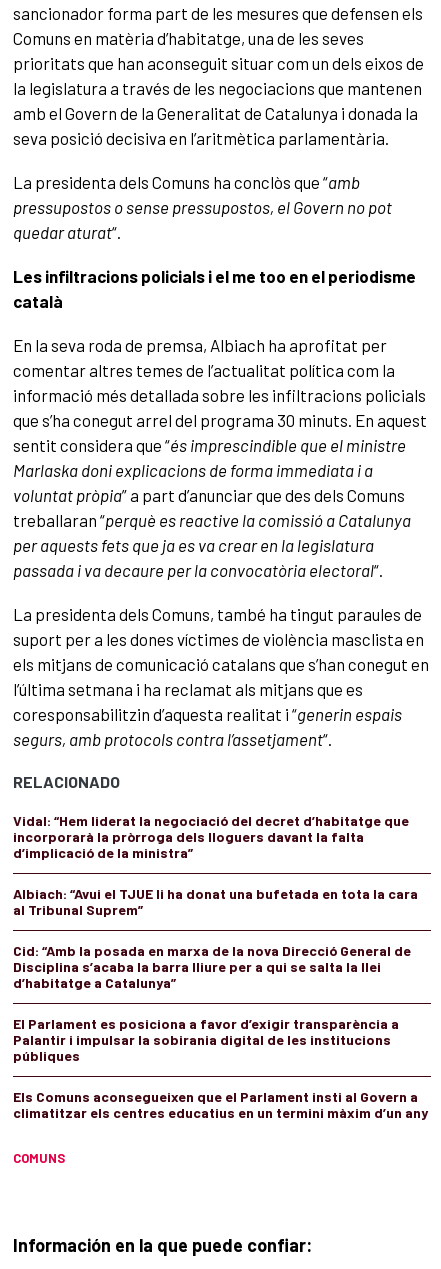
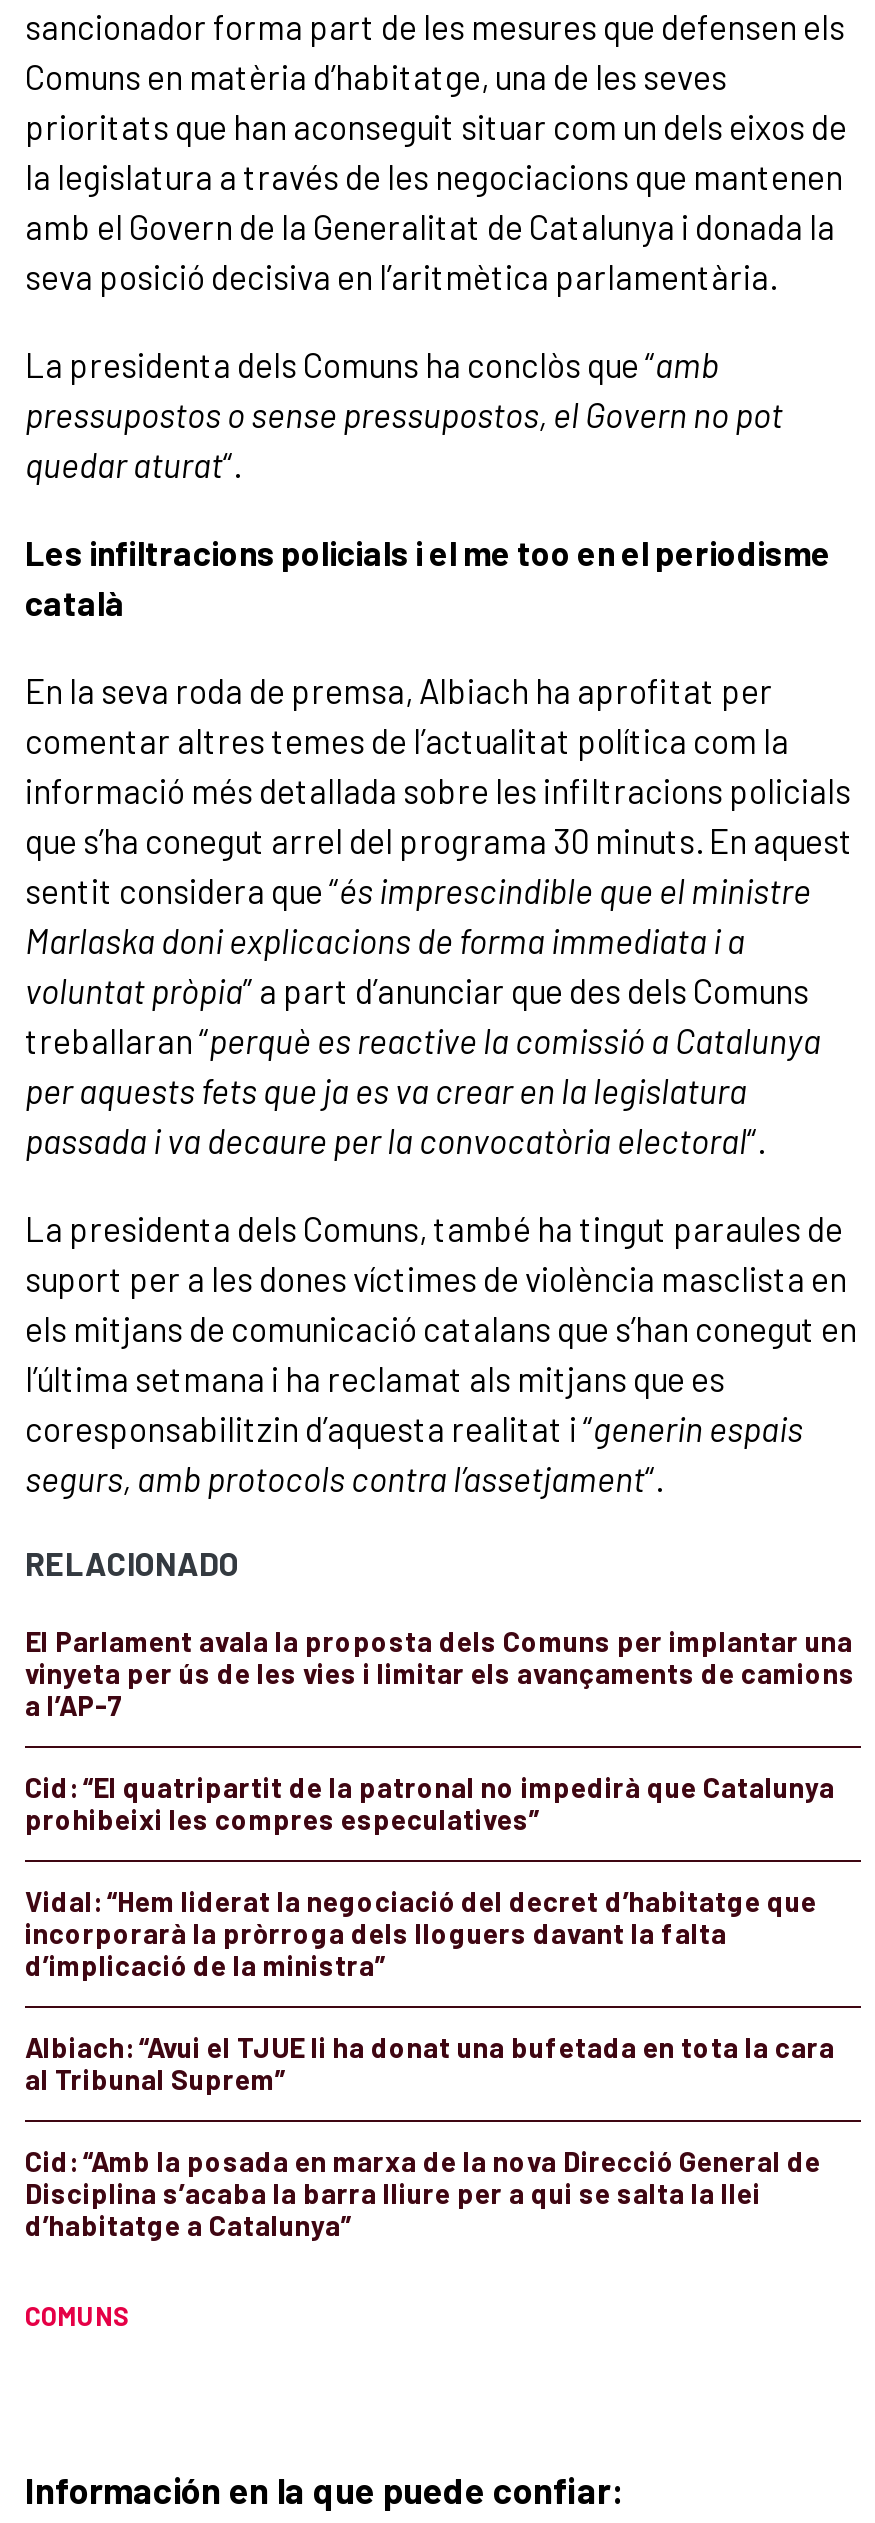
none -> [25,1623,855,1835] El Parlament avala la proposta dels Comuns per implantar una | vinyeta per ús de les vies i limitar els avançaments de camions | a l’AP-7 | Cid: “El quatripartit de la patronal no impedirà que Catalunya | prohibeixi les compres especulatives”
moved [13,812,418,991] -> [25,1883,835,2241]: Vidal: “Hem liderat la negociació del decret d’habitatge que | incorporarà la pròrroga dels lloguers davant la falta | d’implicació de la ministra” | Albiach: “Avui el TJUE li ha donat una bufetada en tota la cara | al Tribunal Suprem” | Cid: “Amb la posada en marxa de la nova Direcció General de | Disciplina s’acaba la barra lliure per a qui se salta la llei | d’habitatge a Catalunya”
[13,1015,428,1121] El Parlament es posiciona a favor d’exigir transparència a | Palantir i impulsar la sobirania digital de les institucions | públiques | Els Comuns aconsegueixen que el Parlament insti al Govern a | climatitzar els centres educatius en un termini màxim d’un any -> none

